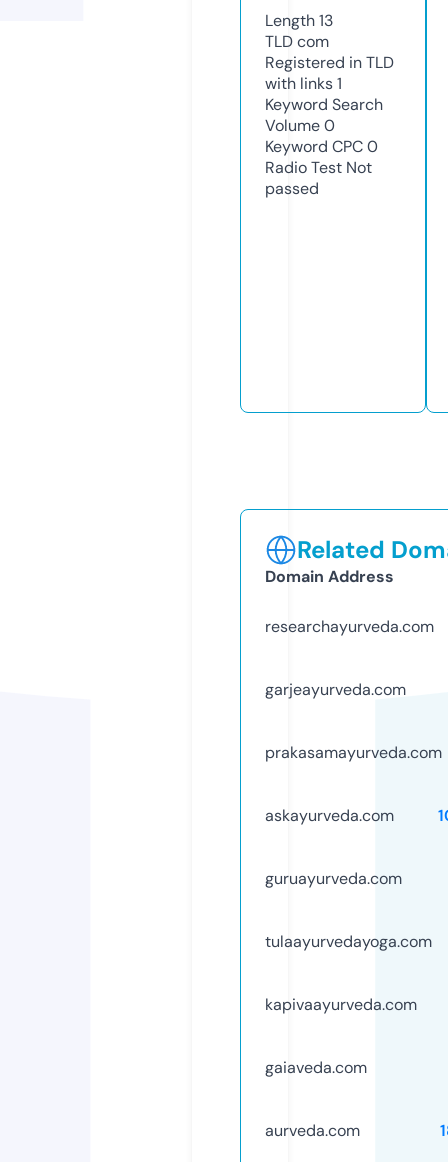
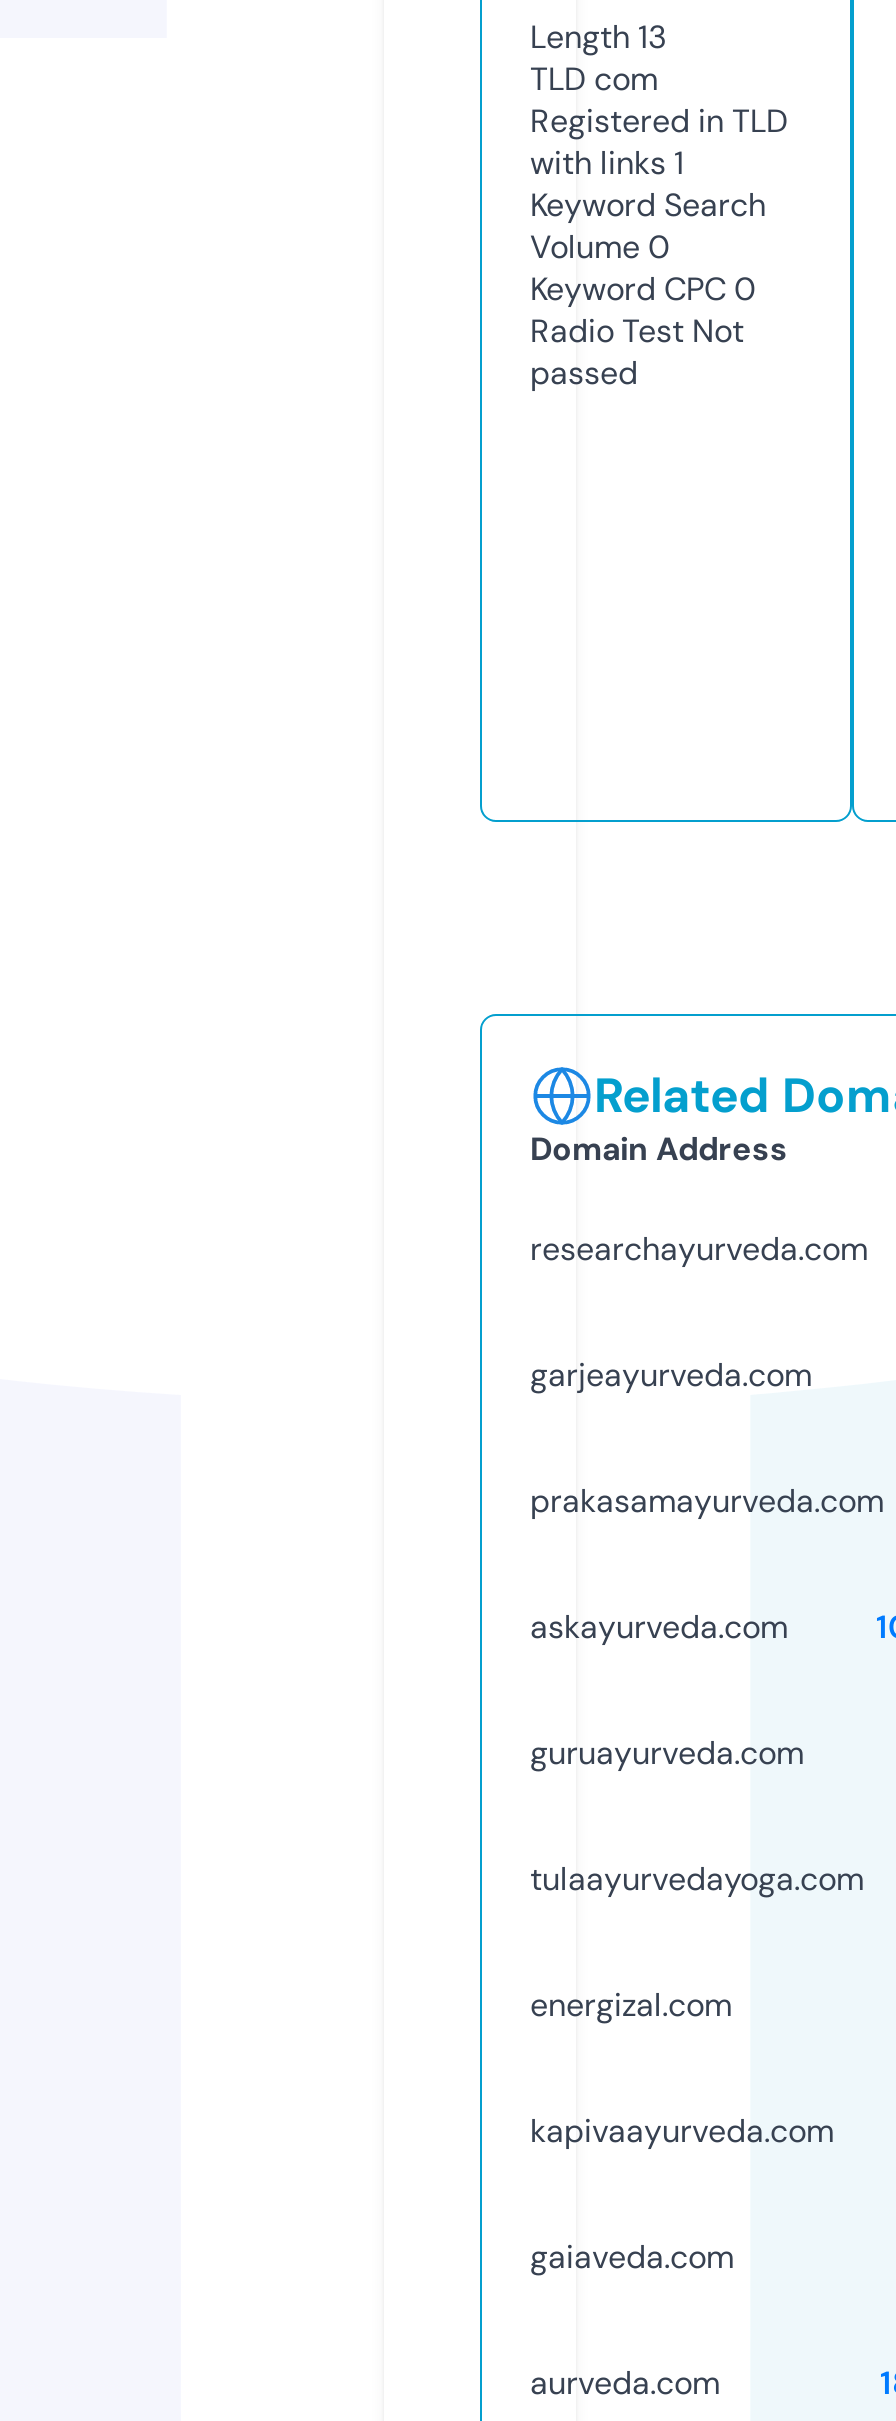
none -> [530,1984,732,2026] energizal.com

